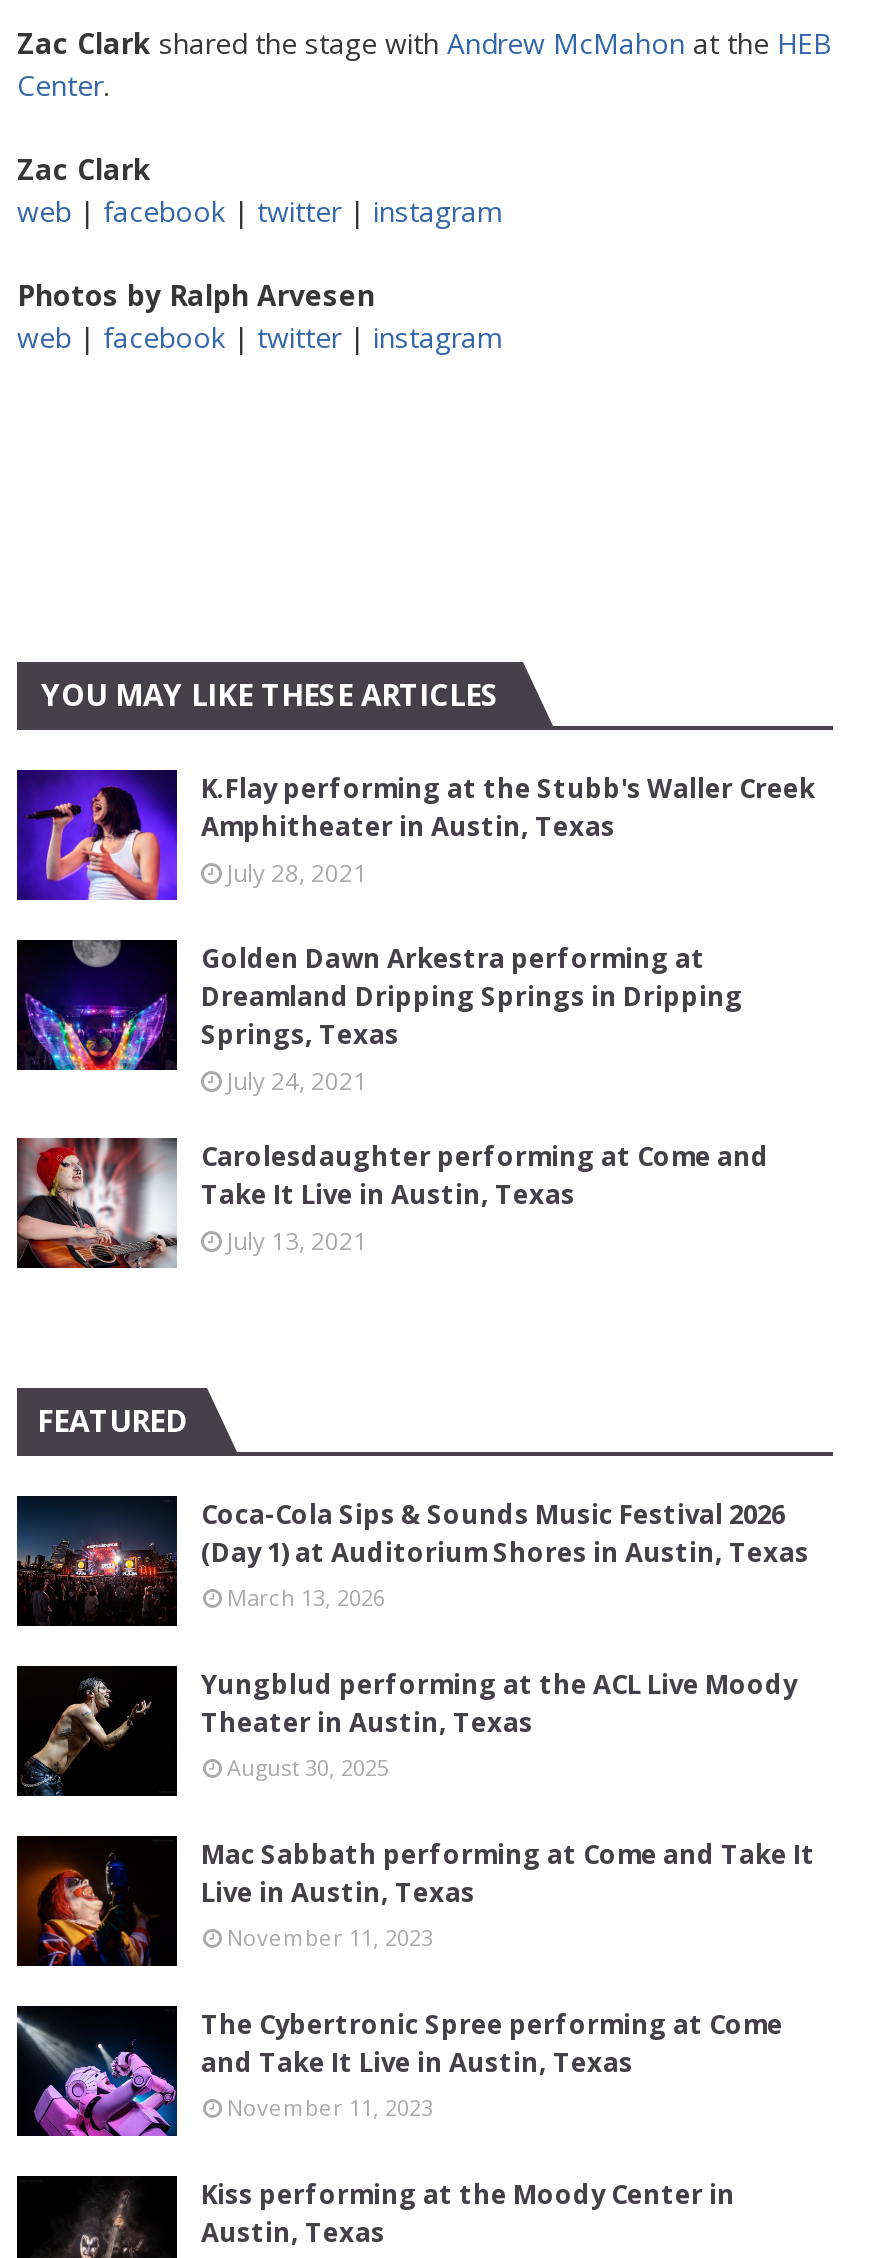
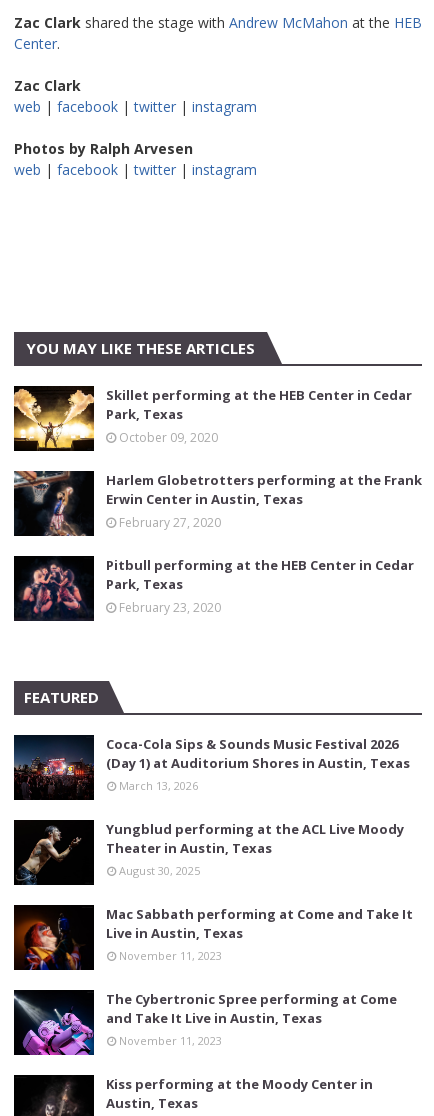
[15,768,815,902] [image] | K.Flay performing at the Stubb's Waller Creek | Amphitheater in Austin, Texas | July 28, 2021 -> [13,385,412,452] [image] | Skillet performing at the HEB Center in Cedar | Park, Texas | October 09, 2020
[15,938,743,1098] [image] | Golden Dawn Arkestra performing at | Dreamland Dripping Springs in Dripping | Springs, Texas | July 24, 2021 -> [13,470,422,537] [image] | Harlem Globetrotters performing at the Frank | Erwin Center in Austin, Texas | February 27, 2020
[15,1136,769,1270] [image] | Carolesdaughter performing at Come and | Take It Live in Austin, Texas | July 13, 2021 -> [15,555,414,622] [image] | Pitbull performing at the HEB Center in Cedar | Park, Texas | February 23, 2020

